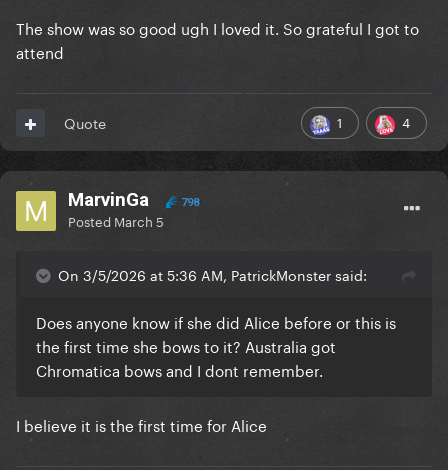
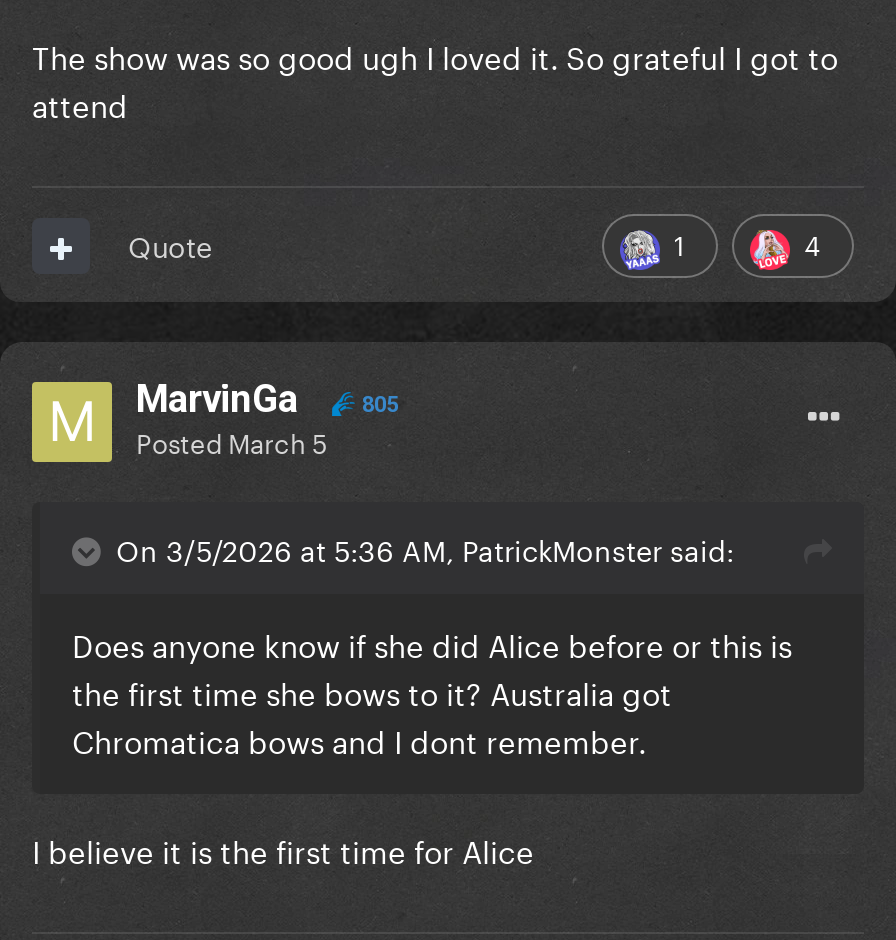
[178,196,199,209] 798 -> [356,393,398,419] 805

